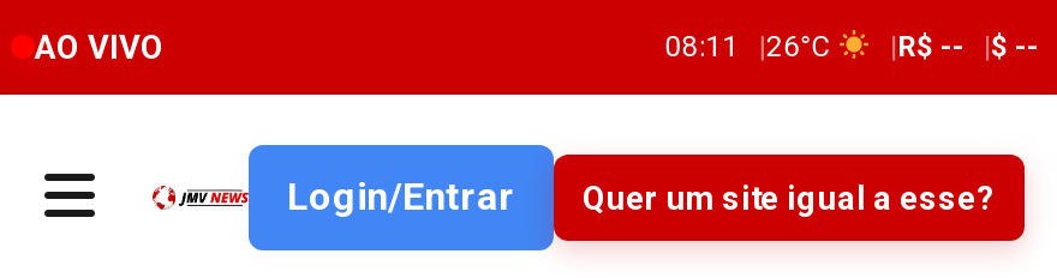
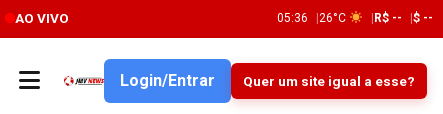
[665,30,739,64] 08:11 -> [277,11,308,25] 05:36

